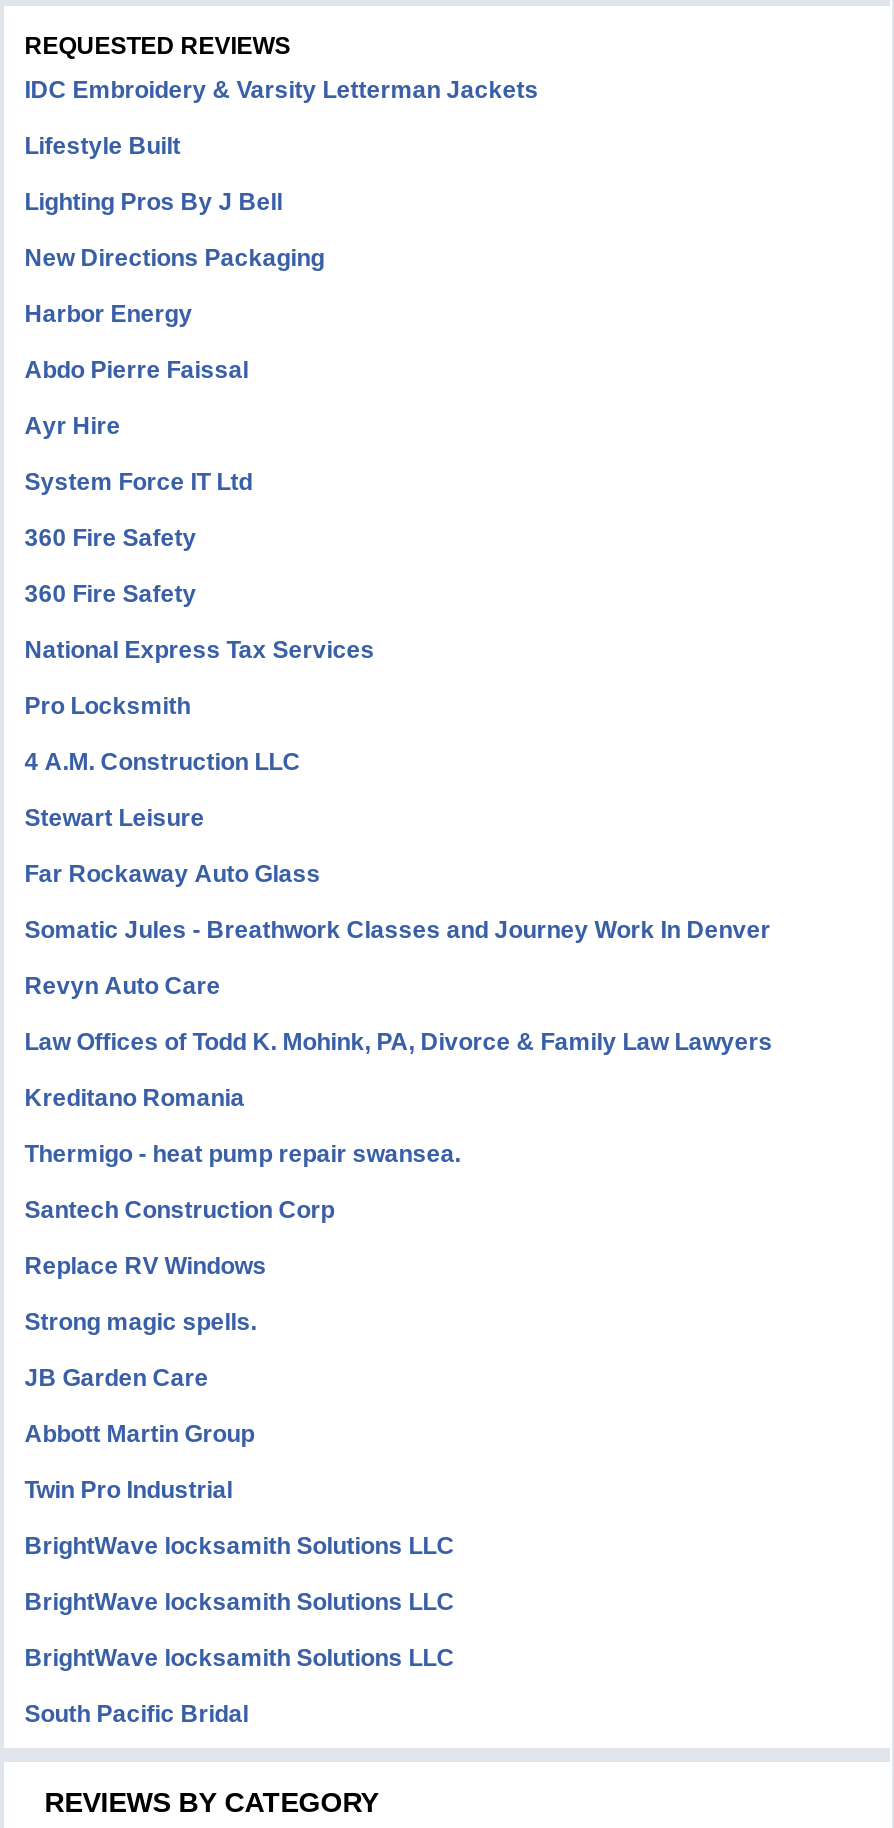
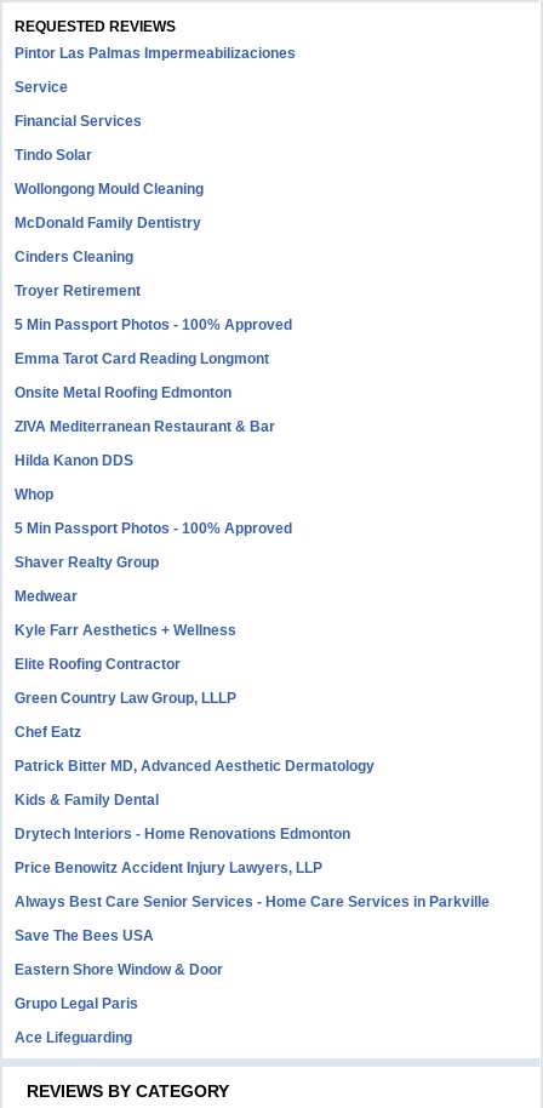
[24,76,538,104] IDC Embroidery & Varsity Letterman Jackets -> [15,45,296,62] Pintor Las Palmas Impermeabilizaciones
[24,132,180,160] Lifestyle Built -> [15,79,68,96] Service
[24,188,282,216] Lighting Pros By J Bell -> [15,113,142,130] Financial Services
[24,244,324,272] New Directions Packaging -> [15,147,92,164] Tindo Solar
[24,300,192,328] Harbor Energy -> [15,181,204,198] Wollongong Mould Cleaning
[24,356,248,384] Abdo Pierre Faissal -> [15,215,201,232] McDonald Family Dentistry
[24,412,120,440] Ayr Hire -> [15,249,134,265] Cinders Cleaning
[24,468,252,496] System Force IT Ltd -> [15,282,141,299] Troyer Retirement
[24,524,196,552] 360 Fire Safety -> [15,316,292,333] 5 Min Passport Photos - 100% Approved
[24,580,196,608] 360 Fire Safety -> [15,350,269,367] Emma Tarot Card Reading Longmont
[24,636,374,664] National Express Tax Services -> [15,384,232,401] Onsite Metal Roofing Edmonton
[24,692,190,720] Pro Locksmith -> [15,418,275,435] ZIVA Mediterranean Restaurant & Bar
[24,748,300,776] 4 A.M. Construction LLC -> [15,452,134,469] Hilda Kanon DDS
[24,804,204,832] Stewart Leisure -> [15,486,54,503] Whop
[24,860,320,888] Far Rockaway Auto Glass -> [15,520,292,537] 5 Min Passport Photos - 100% Approved
[24,916,770,944] Somatic Jules - Breathwork Classes and Journey Work In Denver -> [15,554,159,571] Shaver Realty Group
[24,972,220,1000] Revyn Auto Care -> [15,588,78,605] Medwear
[24,1028,772,1056] Law Offices of Todd K. Mohink, PA, Divorce & Family Law Lawyers -> [15,622,237,639] Kyle Farr Aesthetics + Wellness
[24,1084,244,1112] Kreditano Romania -> [15,656,181,673] Elite Roofing Contractor
[24,1140,460,1168] Thermigo - heat pump repair swansea. -> [15,690,237,707] Green Country Law Group, LLLP
[24,1196,334,1224] Santech Construction Corp -> [15,724,81,741] Chef Eatz
[24,1252,266,1280] Replace RV Windows -> [15,758,375,775] Patrick Bitter MD, Advanced Aesthetic Dermatology
[24,1308,256,1336] Strong magic spells. -> [15,792,159,809] Kids & Family Dental
[24,1364,208,1392] JB Garden Care -> [15,826,351,843] Drytech Interiors - Home Renovations Edmonton
[24,1420,254,1448] Abbott Martin Group -> [15,859,323,876] Price Benowitz Accident Injury Lawyers, LLP
[24,1476,232,1504] Twin Pro Industrial -> [15,893,490,910] Always Best Care Senior Services - Home Care Services in Parkville
[24,1532,454,1560] BrightWave locksamith Solutions LLC -> [15,927,154,944] Save The Bees USA
[24,1588,454,1616] BrightWave locksamith Solutions LLC -> [15,961,223,978] Eastern Shore Window & Door
[24,1644,454,1672] BrightWave locksamith Solutions LLC -> [15,995,138,1012] Grupo Legal Paris
[24,1700,248,1728] South Pacific Bridal -> [15,1029,132,1046] Ace Lifeguarding

